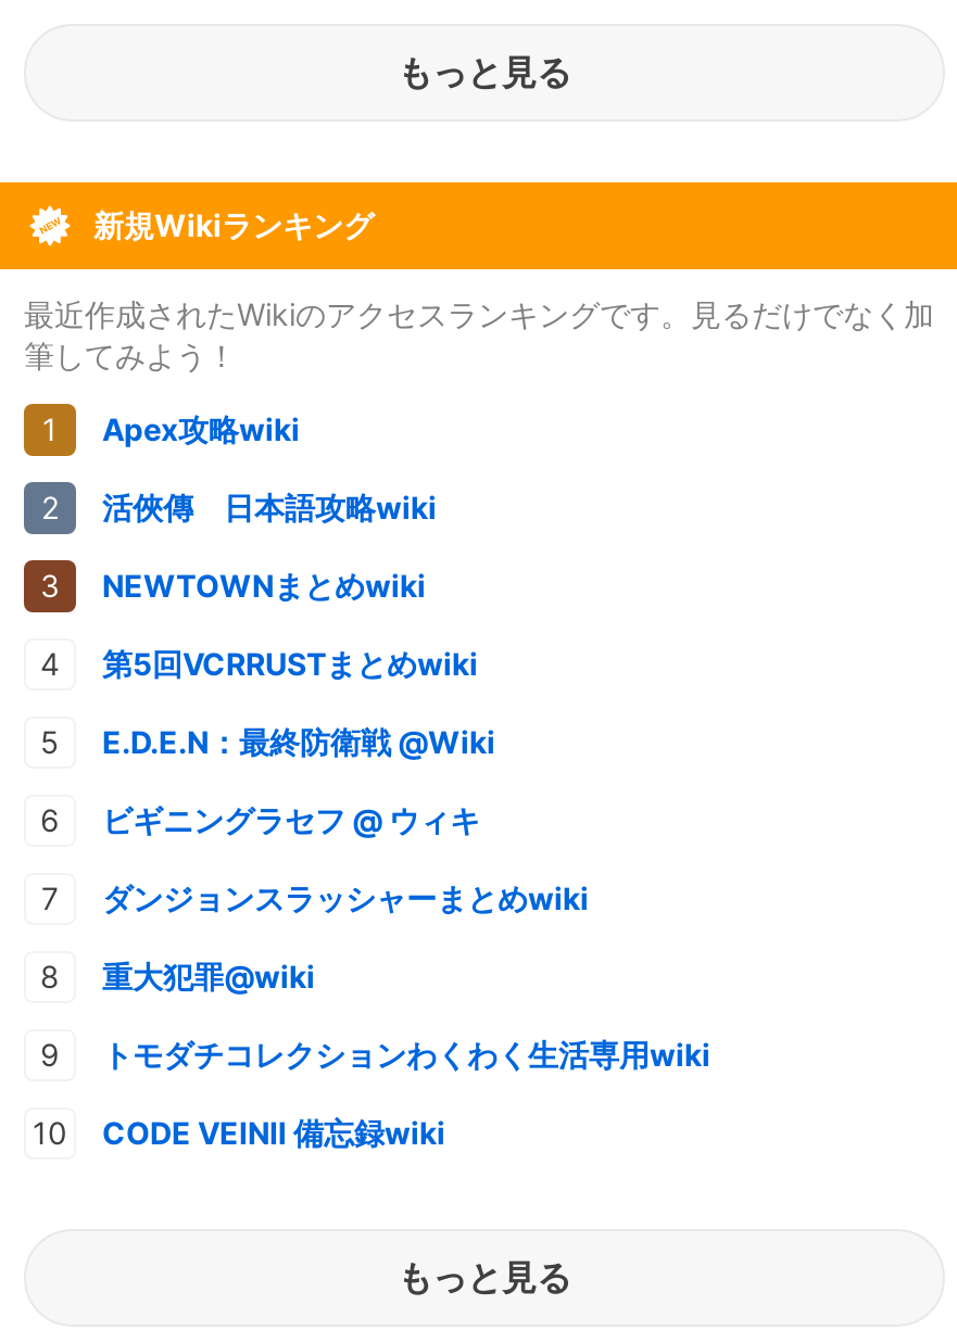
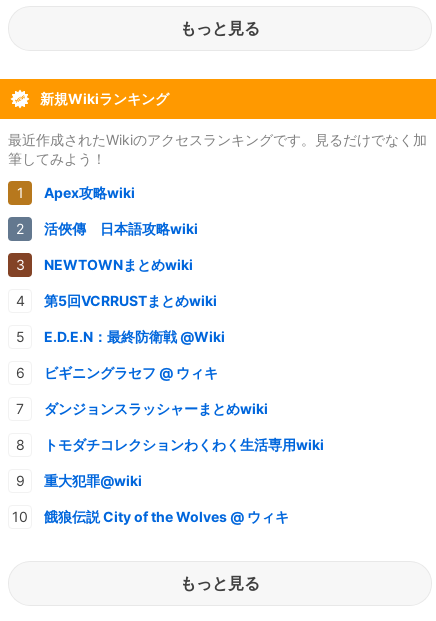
moved [102,957,315,994] -> [44,472,142,489]: 重大犯罪@wiki
moved [102,1035,710,1072] -> [44,436,324,453]: トモダチコレクションわくわく生活専用wiki
[102,1113,445,1150] CODE VEINⅡ 備忘録wiki -> [44,508,289,525] 餓狼伝説 City of the Wolves @ ウィキ

